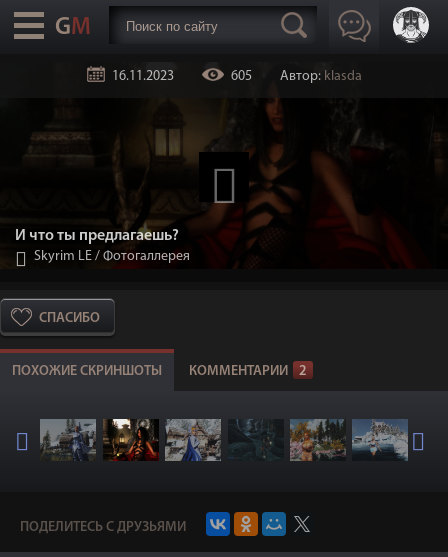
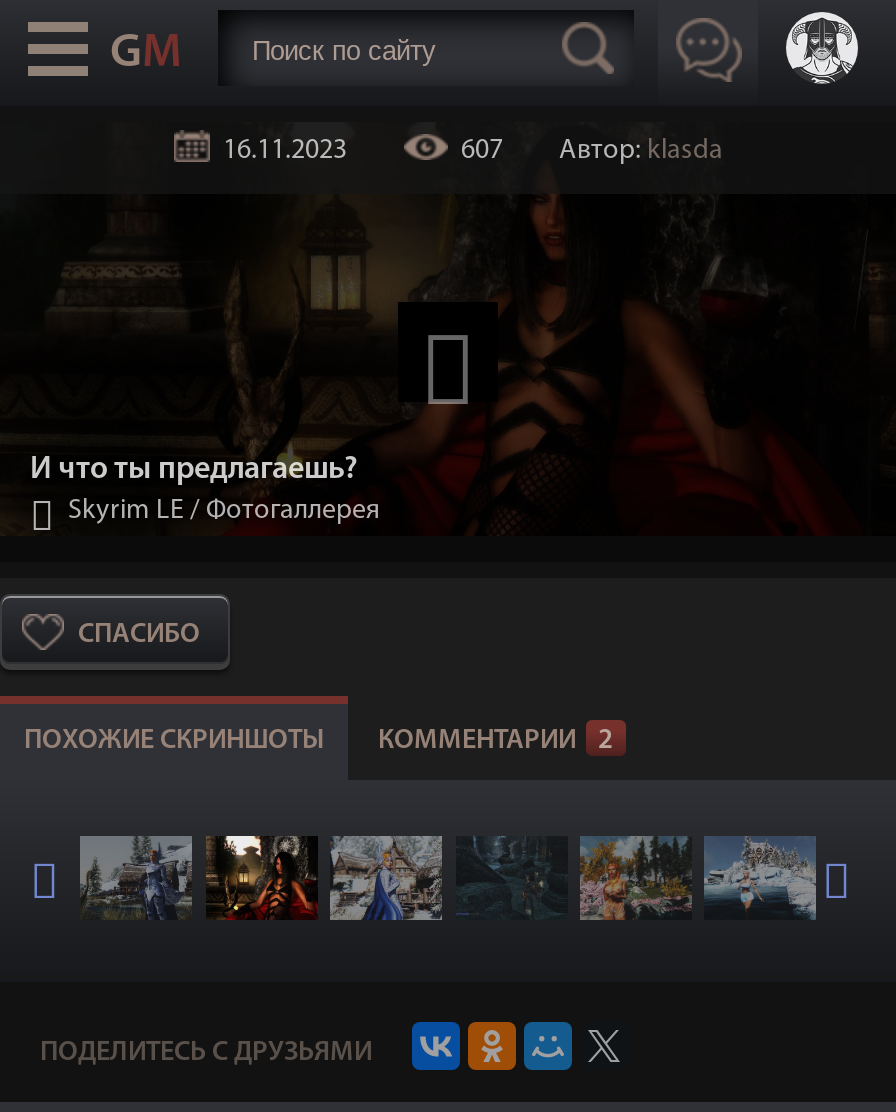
[230,69,361,84] 605 Автор: klasda -> [461,136,723,166] 607 Автор: klasda

